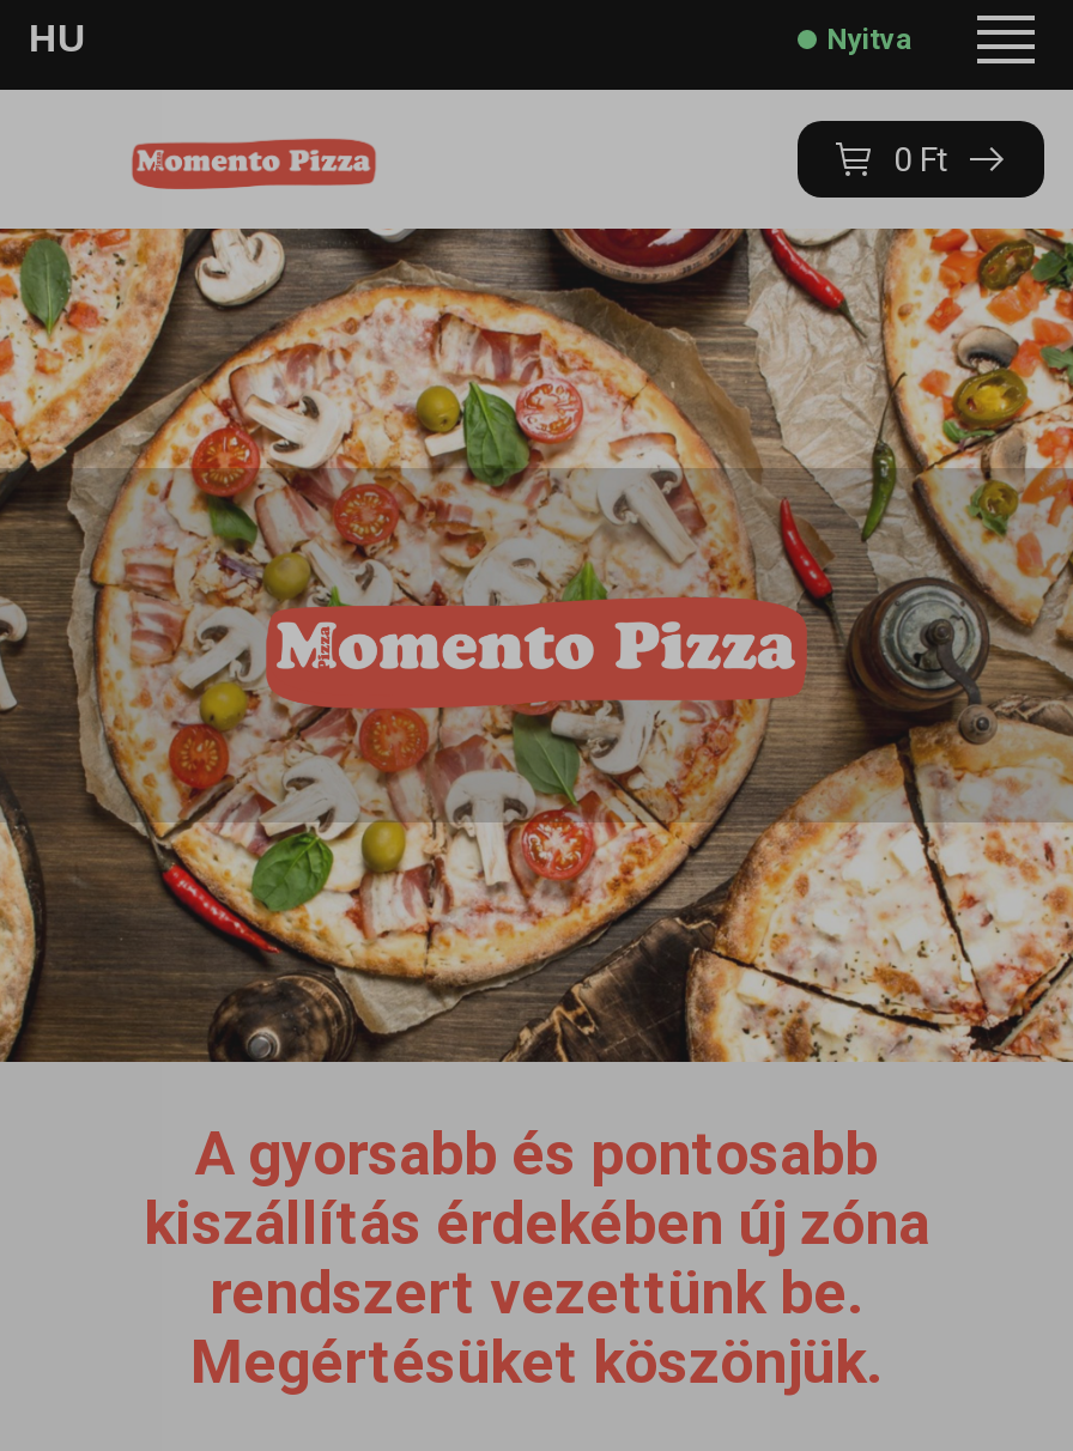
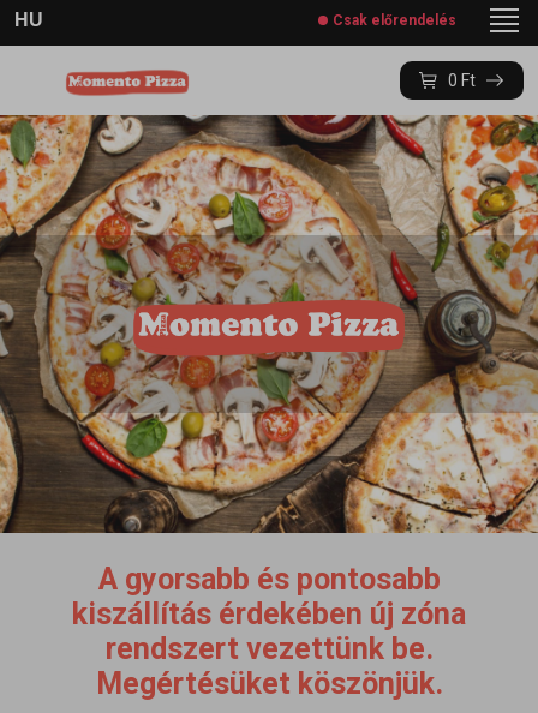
[826,23,910,56] Nyitva -> [333,12,456,29] Csak előrendelés

